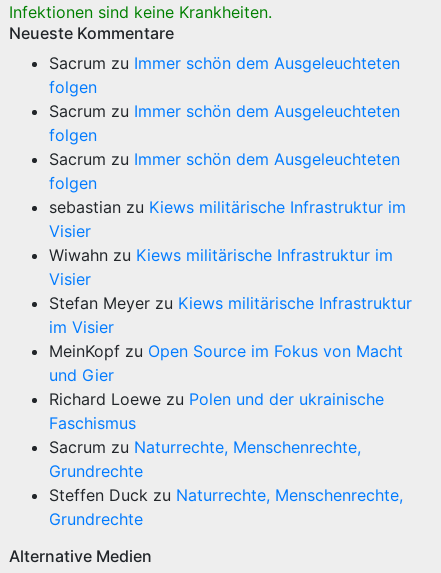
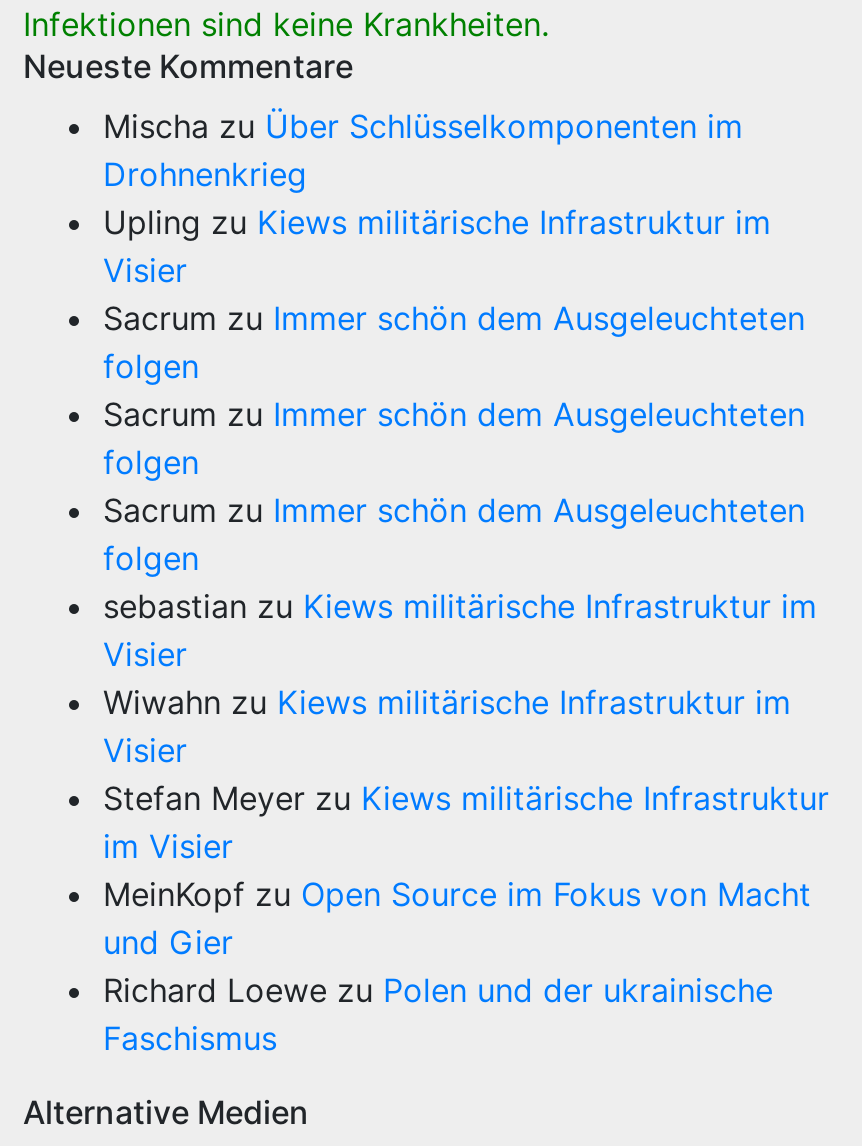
none -> [103,106,771,290] Mischa zu Über Schlüsselkomponenten im | Drohnenkrieg | Upling zu Kiews militärische Infrastruktur im | Visier
moved [49,53,412,433] -> [103,298,829,1058]: Sacrum zu Immer schön dem Ausgeleuchteten | folgen | Sacrum zu Immer schön dem Ausgeleuchteten | ... | Richard Loewe zu Polen und der ukrainische | Faschismus
[49,437,403,529] Sacrum zu Naturrechte, Menschenrechte, | Grundrechte | Steffen Duck zu Naturrechte, Menschenrechte, | Grundrechte -> none

